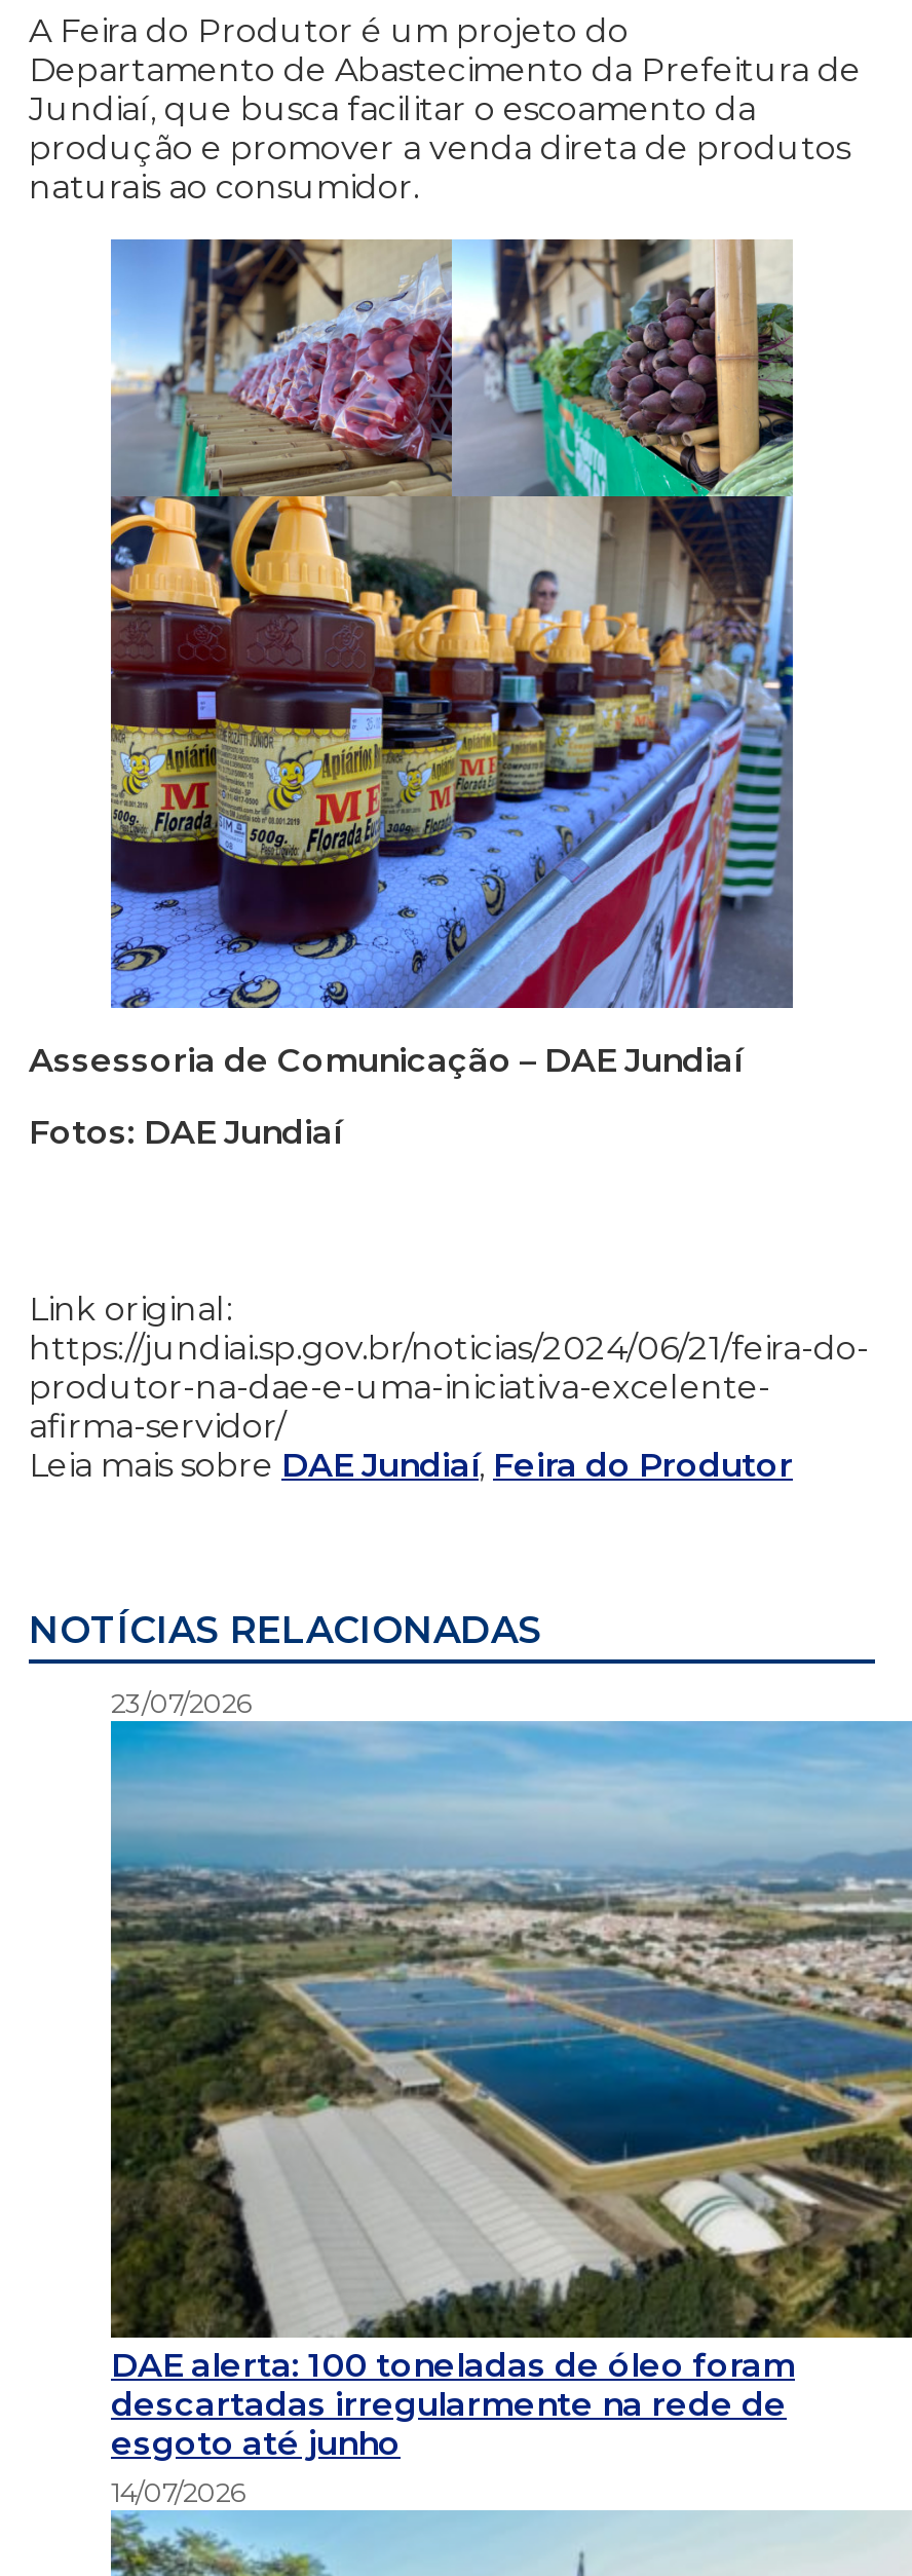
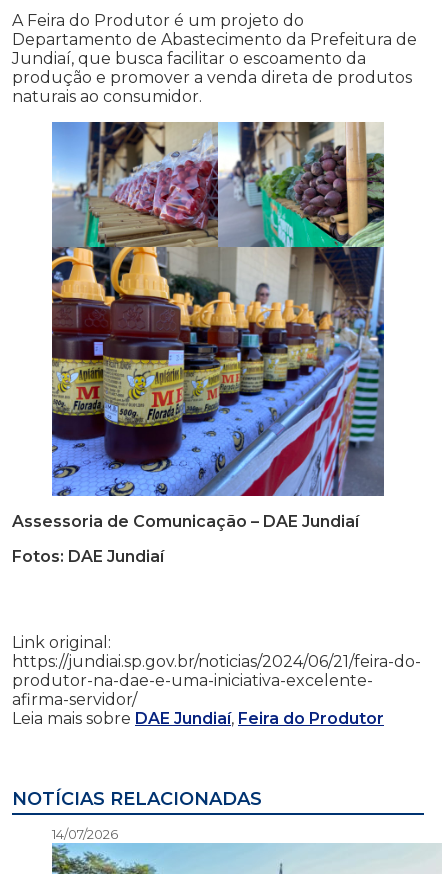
[111,1685,253,1718] 23/07/2026 -> none
[109,1721,906,2462] [image] | DAE alerta: 100 toneladas de óleo foram | descartadas irregularmente na rede de | esgoto até junho -> none

